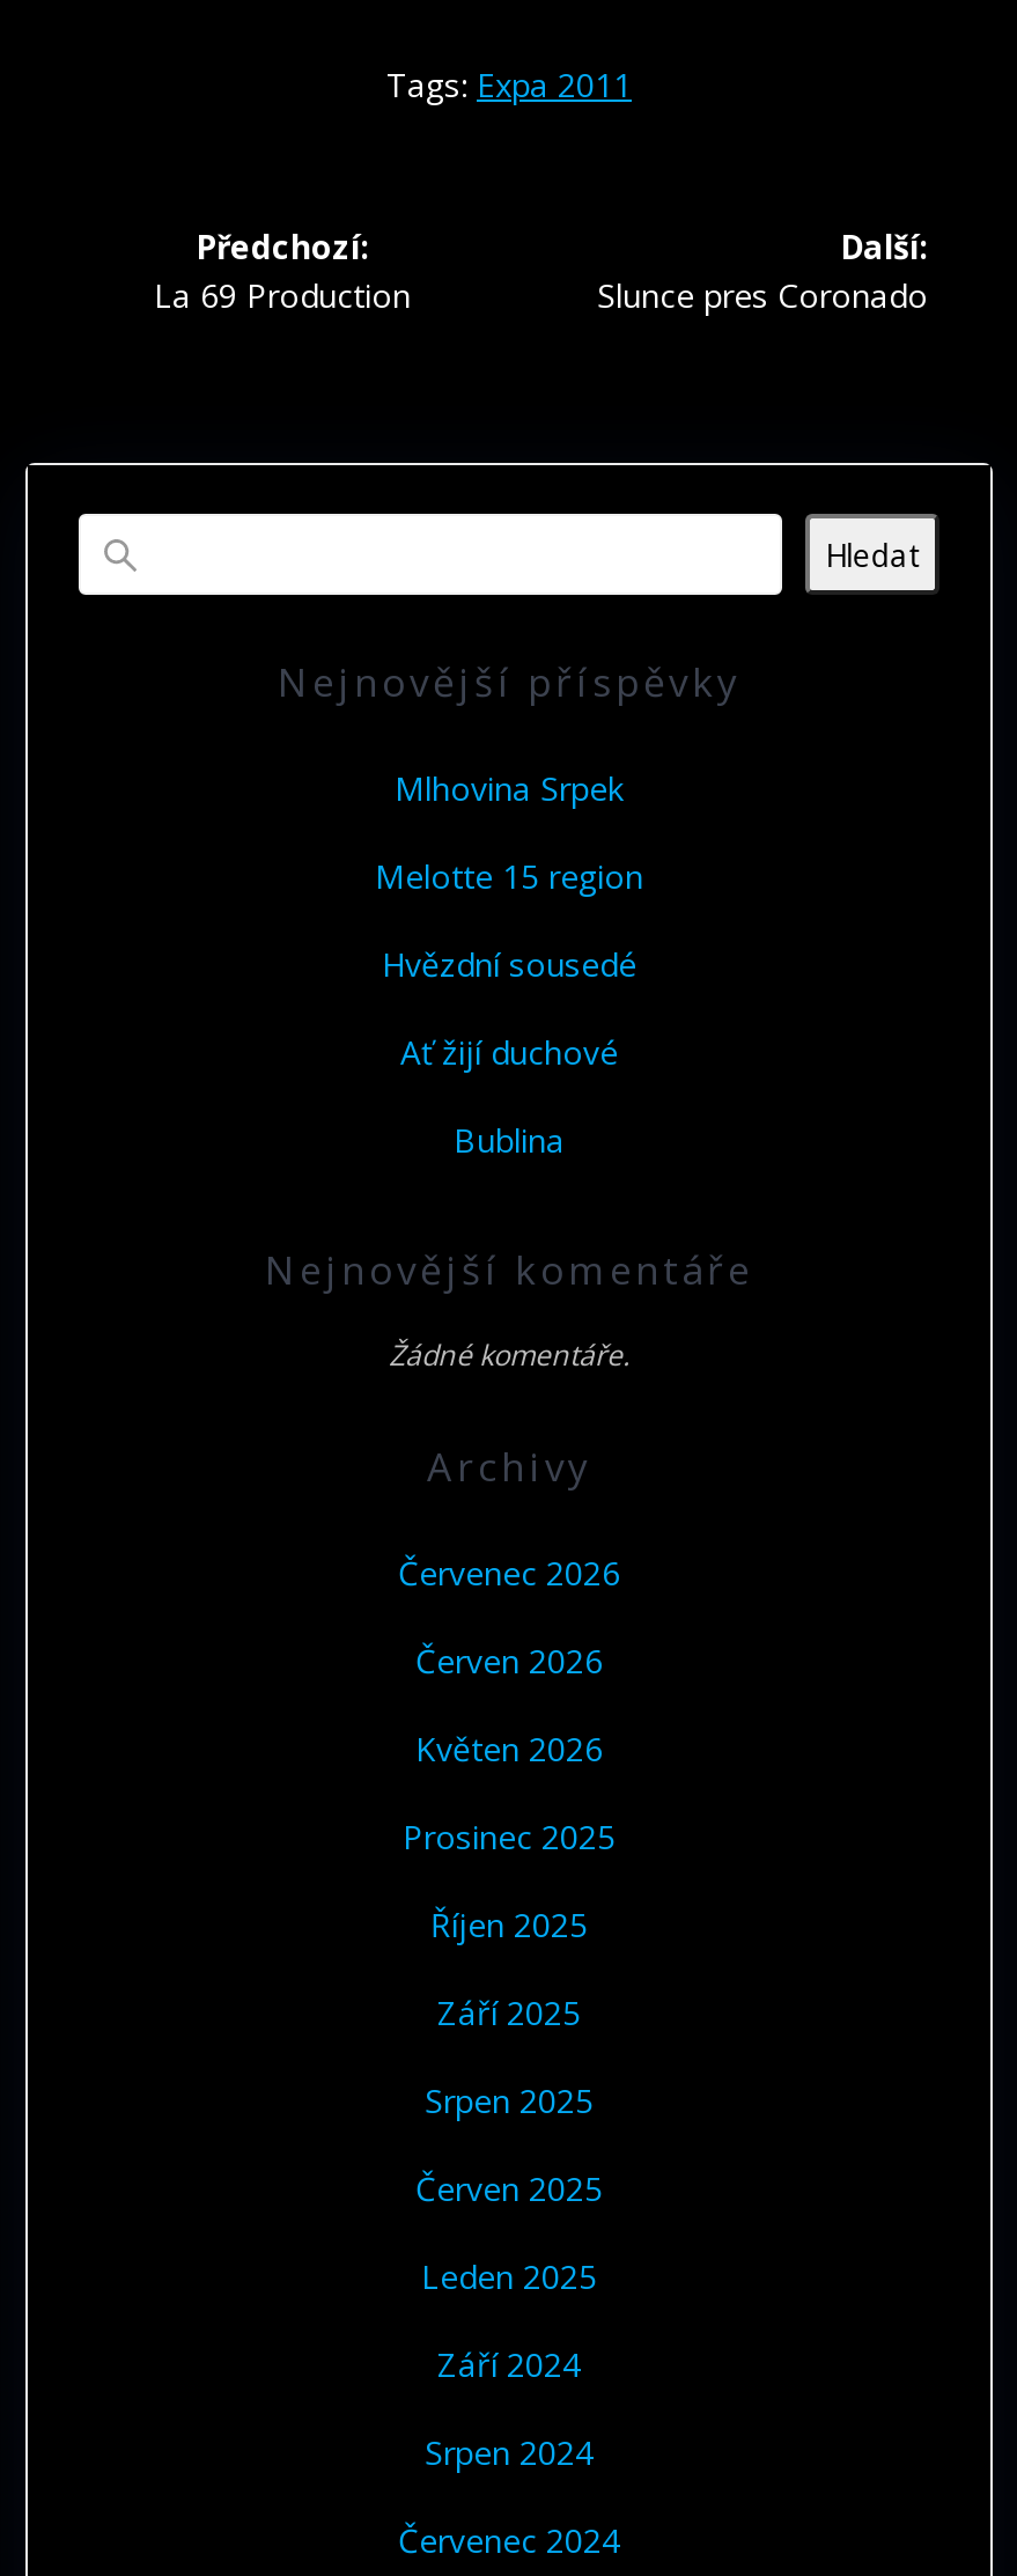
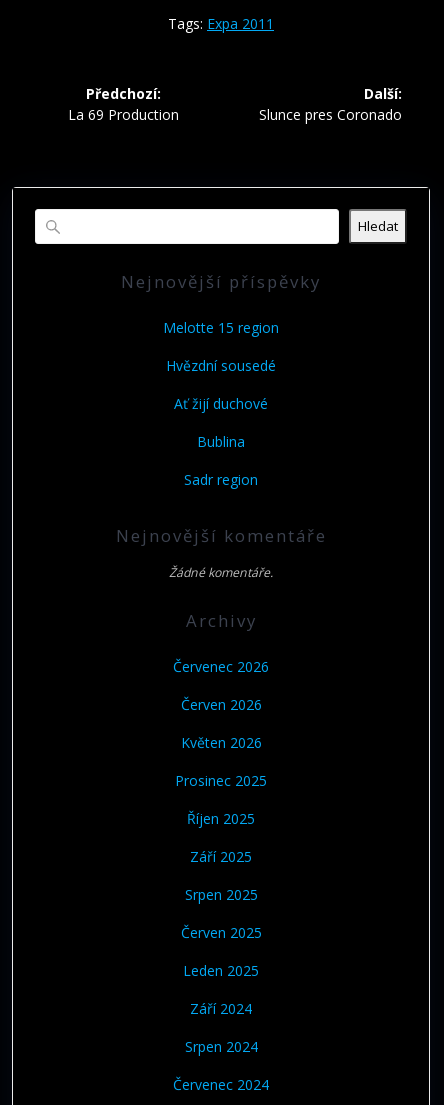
[395,767,624,811] Mlhovina Srpek -> none
moved [375,855,643,1162] -> [163,318,279,451]: Melotte 15 region | Hvězdní sousedé | Ať žijí duchové | Bublina
none -> [184,470,258,489] Sadr region

